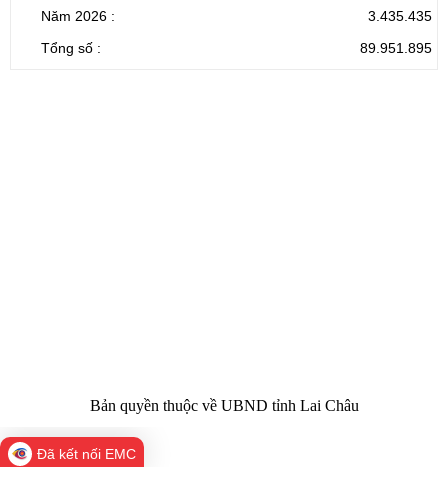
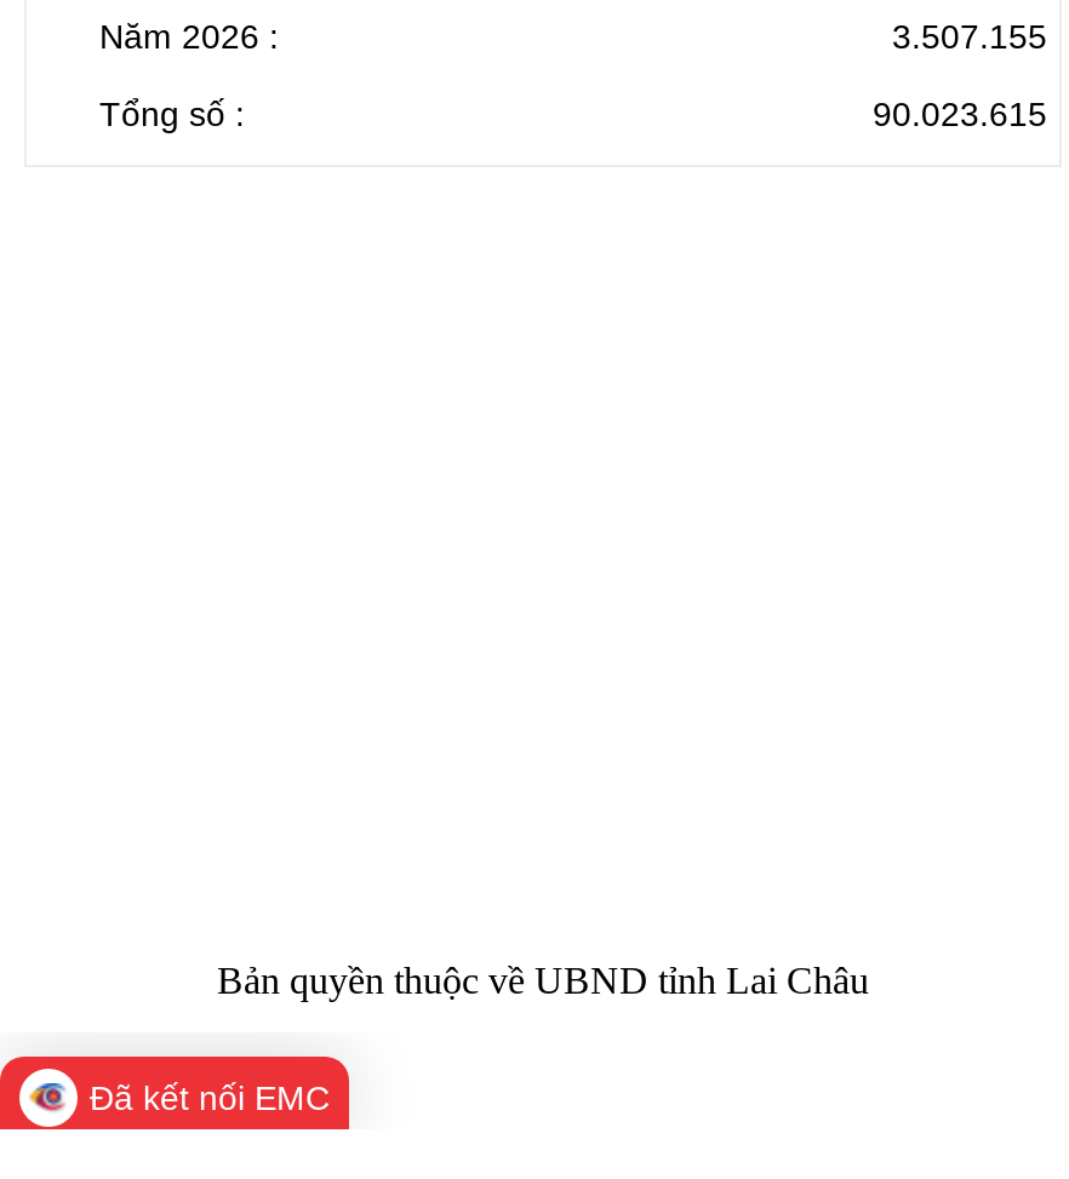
[368,8,432,24] 3.435.435 -> [892,18,1047,57] 3.507.155
[360,40,432,56] 89.951.895 -> [873,95,1047,134] 90.023.615

